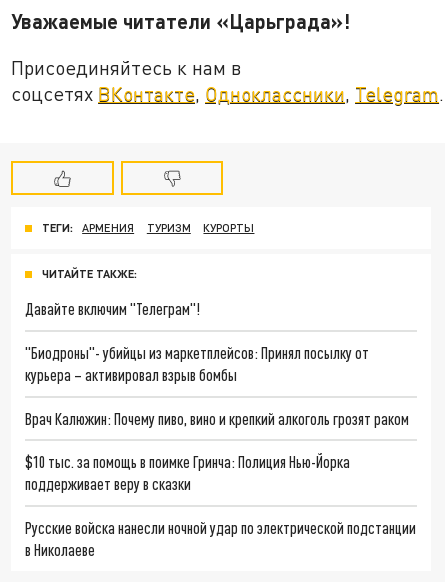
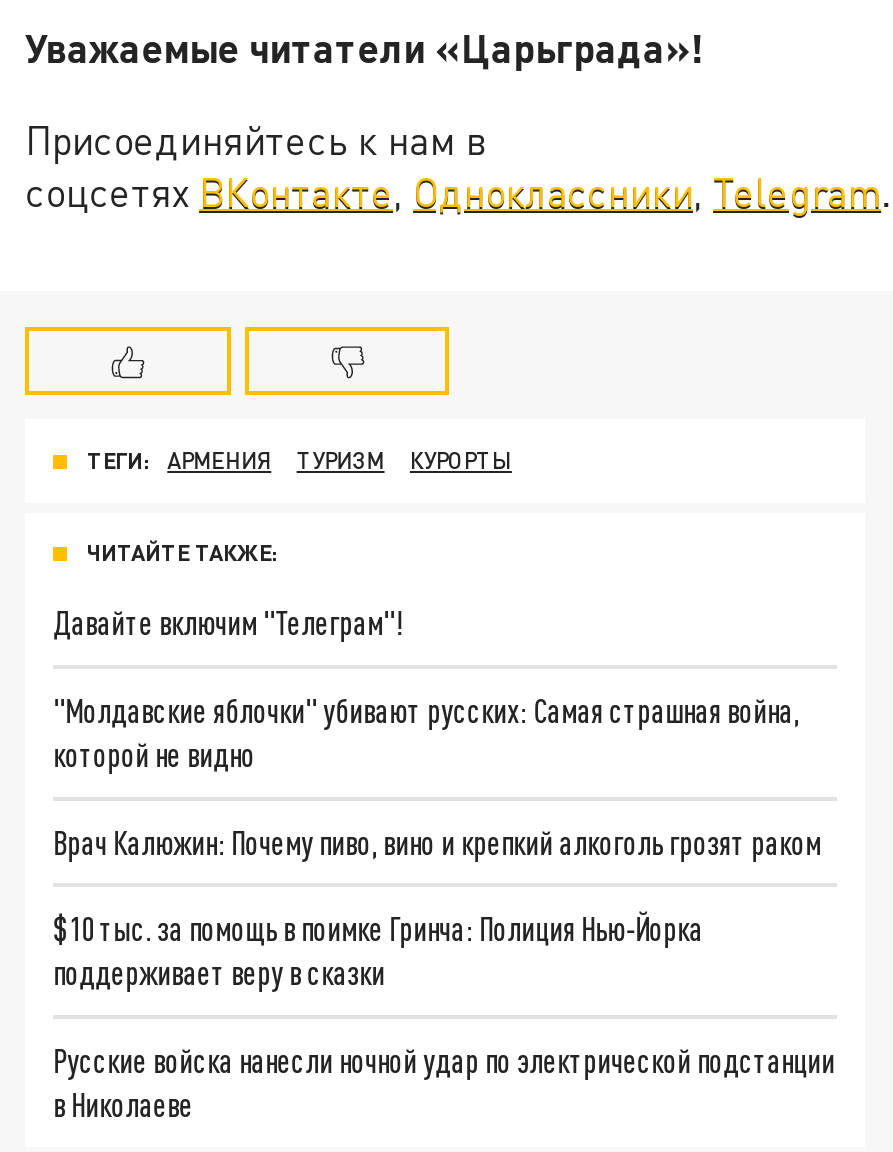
[25,343,369,384] "Биодроны"- убийцы из маркетплейсов: Принял посылку от | курьера – активировал взрыв бомбы -> [53,691,799,773] "Молдавские яблочки" убивают русских: Самая страшная война, | которой не видно

